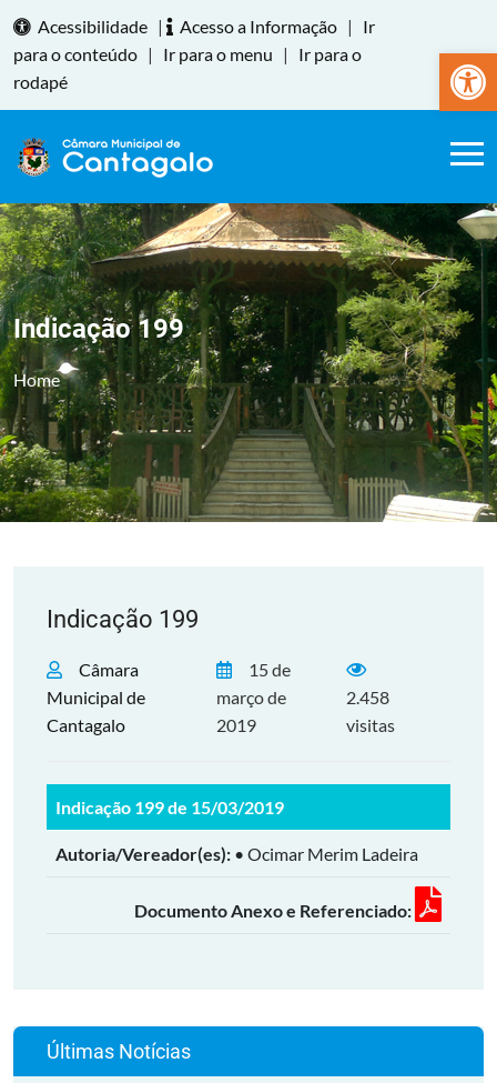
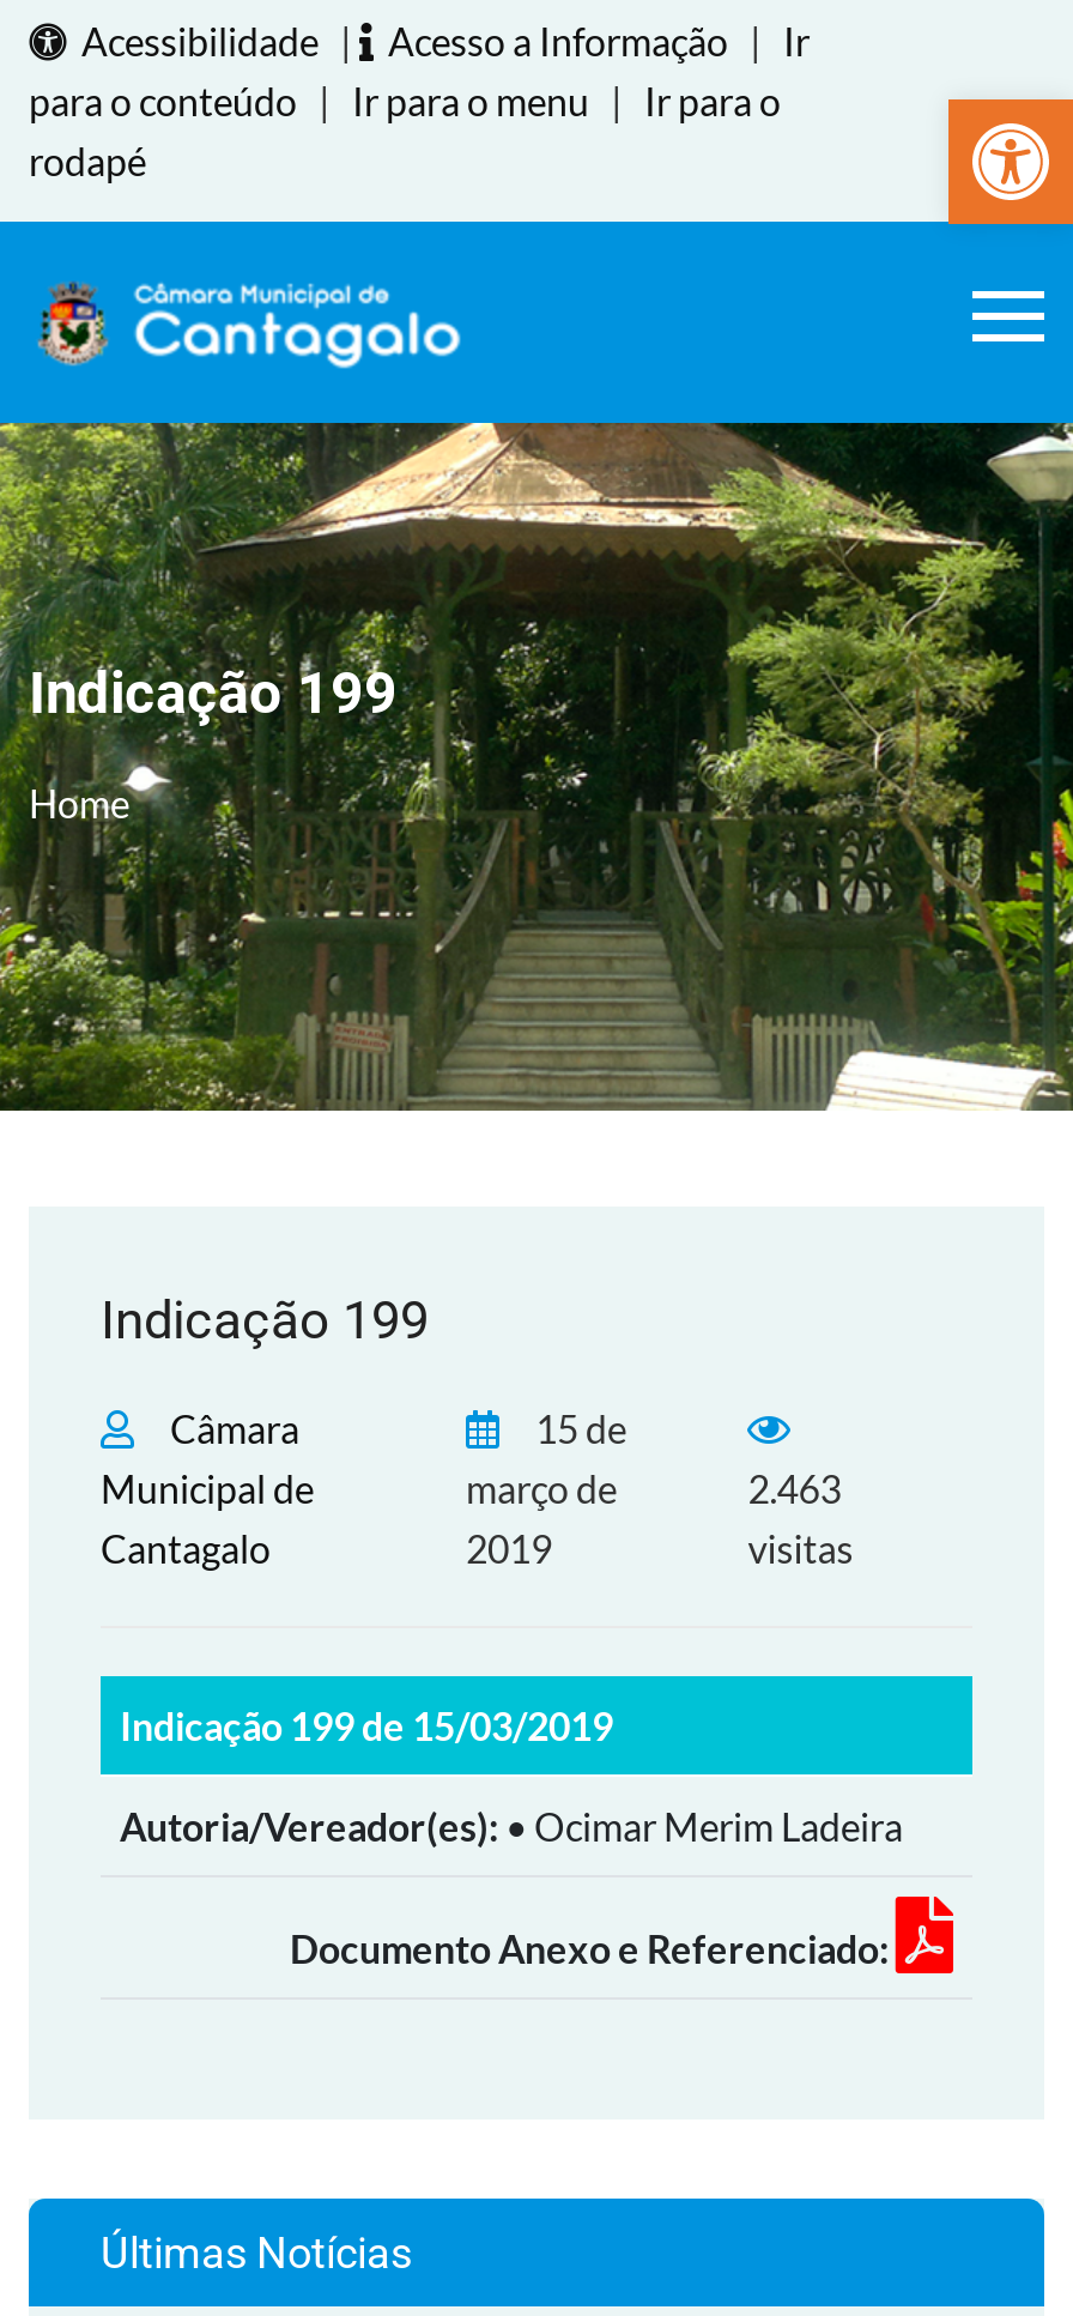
[346,686,390,708] 2.458 -> [748,1465,841,1511] 2.463

